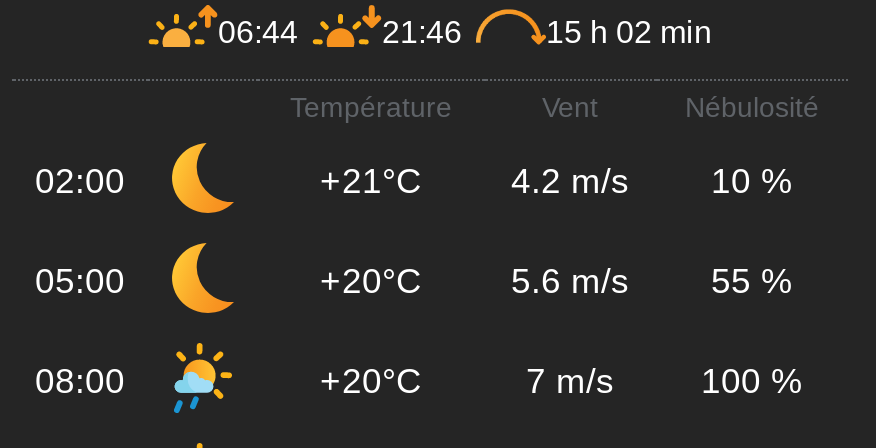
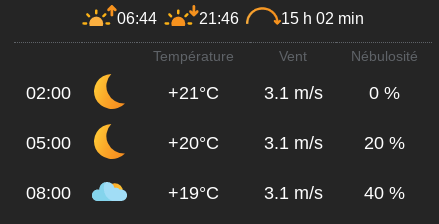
[511,162,629,202] 4.2 m/s -> [263,83,322,103] 3.1 m/s
[711,162,793,202] 10 % -> [368,83,399,103] 0 %
[511,262,629,302] 5.6 m/s -> [263,133,322,153] 3.1 m/s
[711,262,793,302] 55 % -> [363,133,404,153] 20 %
[168,341,238,415] [image] -> [91,174,128,209] [image]
[320,362,803,402] +20°C | 7 m/s | 100 % -> [168,183,404,203] +19°C | 3.1 m/s | 40 %

